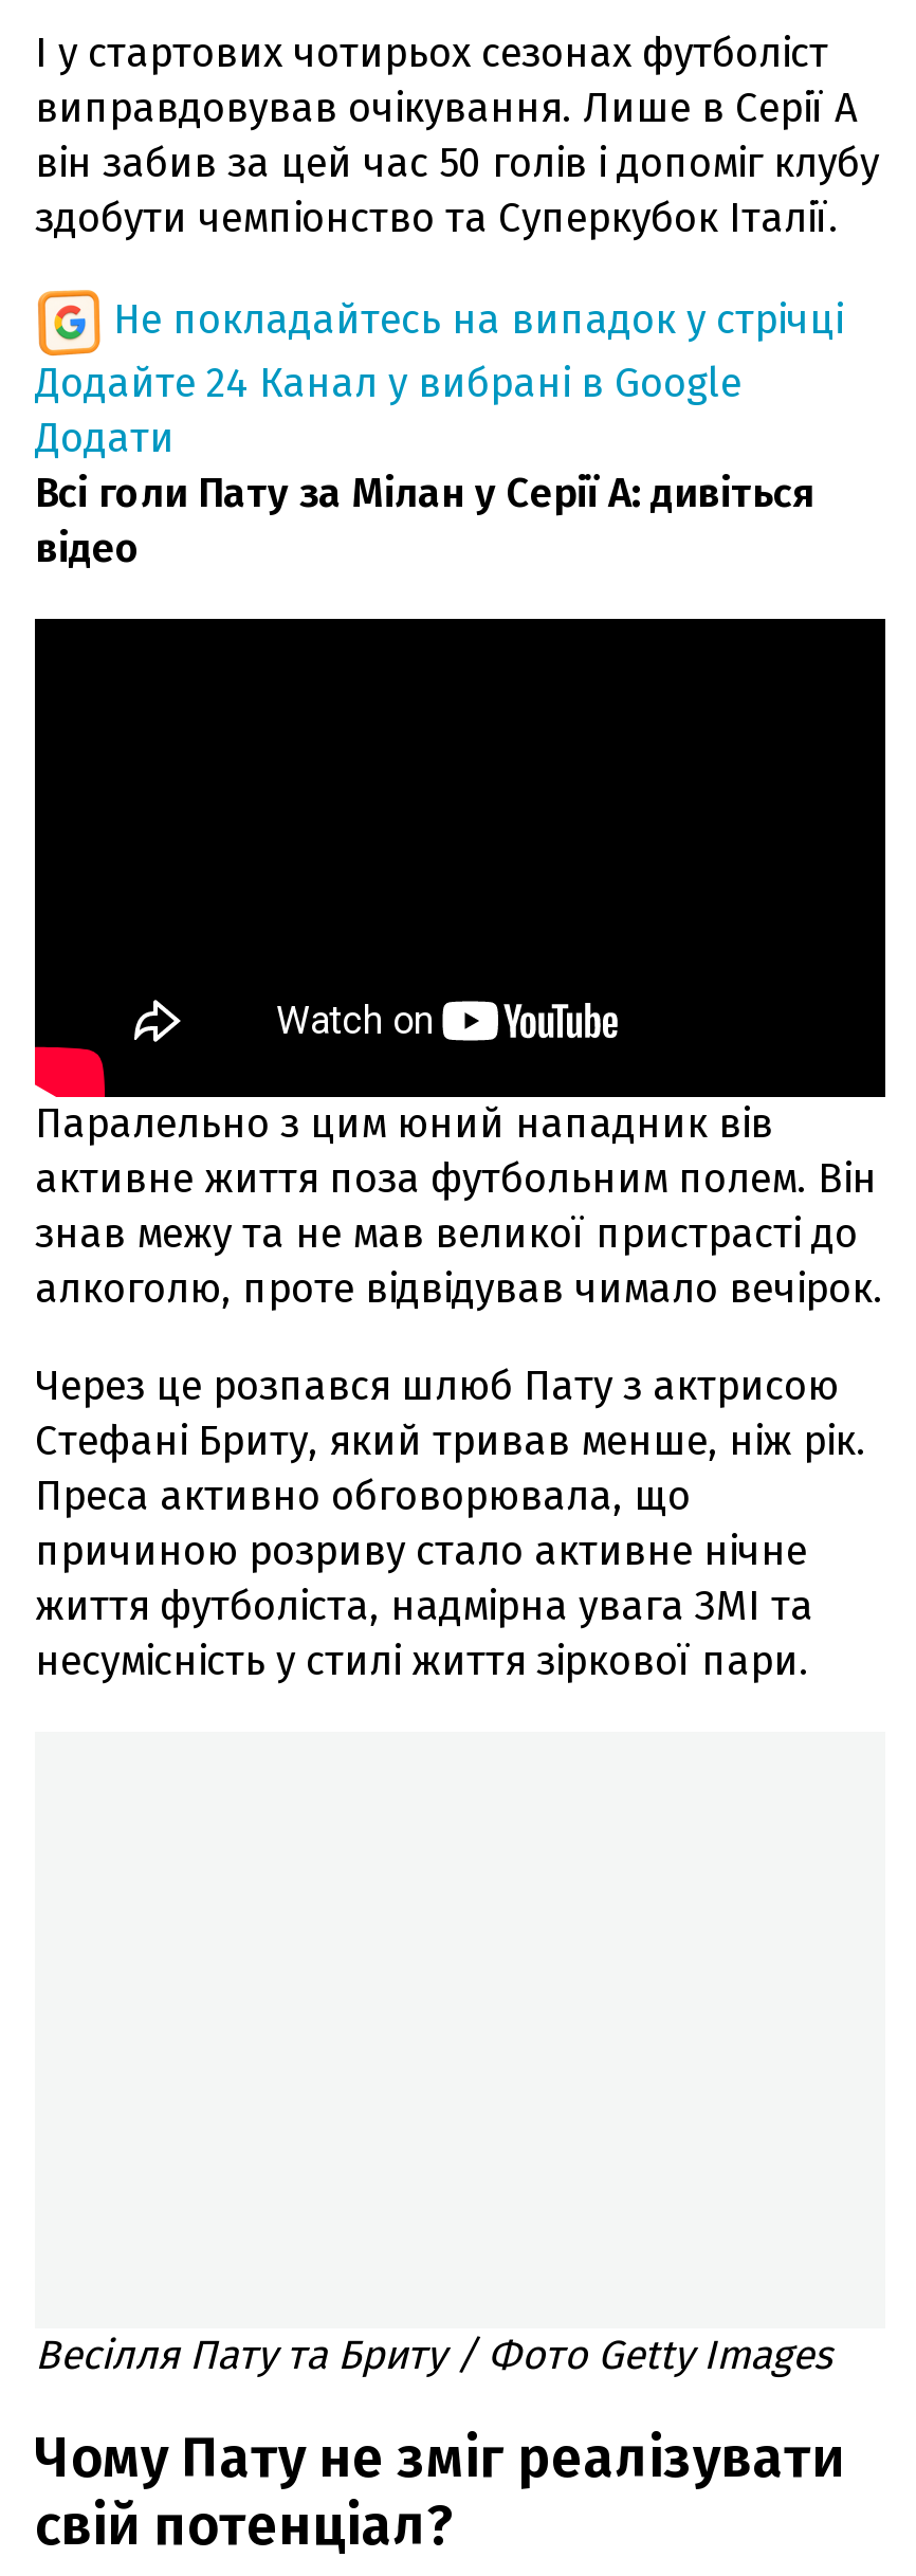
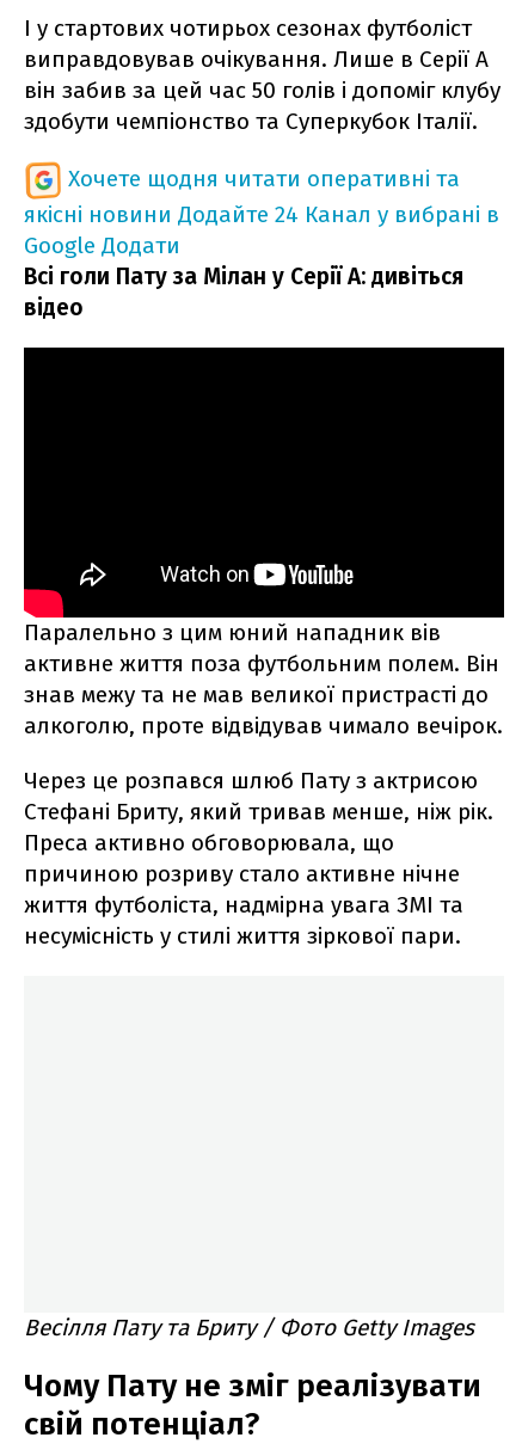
[35,294,843,461] Не покладайтесь на випадок у стрічці | Додайте 24 Канал у вибрані в Google | Додати -> [24,164,499,259] Хочете щодня читати оперативні та | якісні новини Додайте 24 Канал у вибрані в | Google Додати

